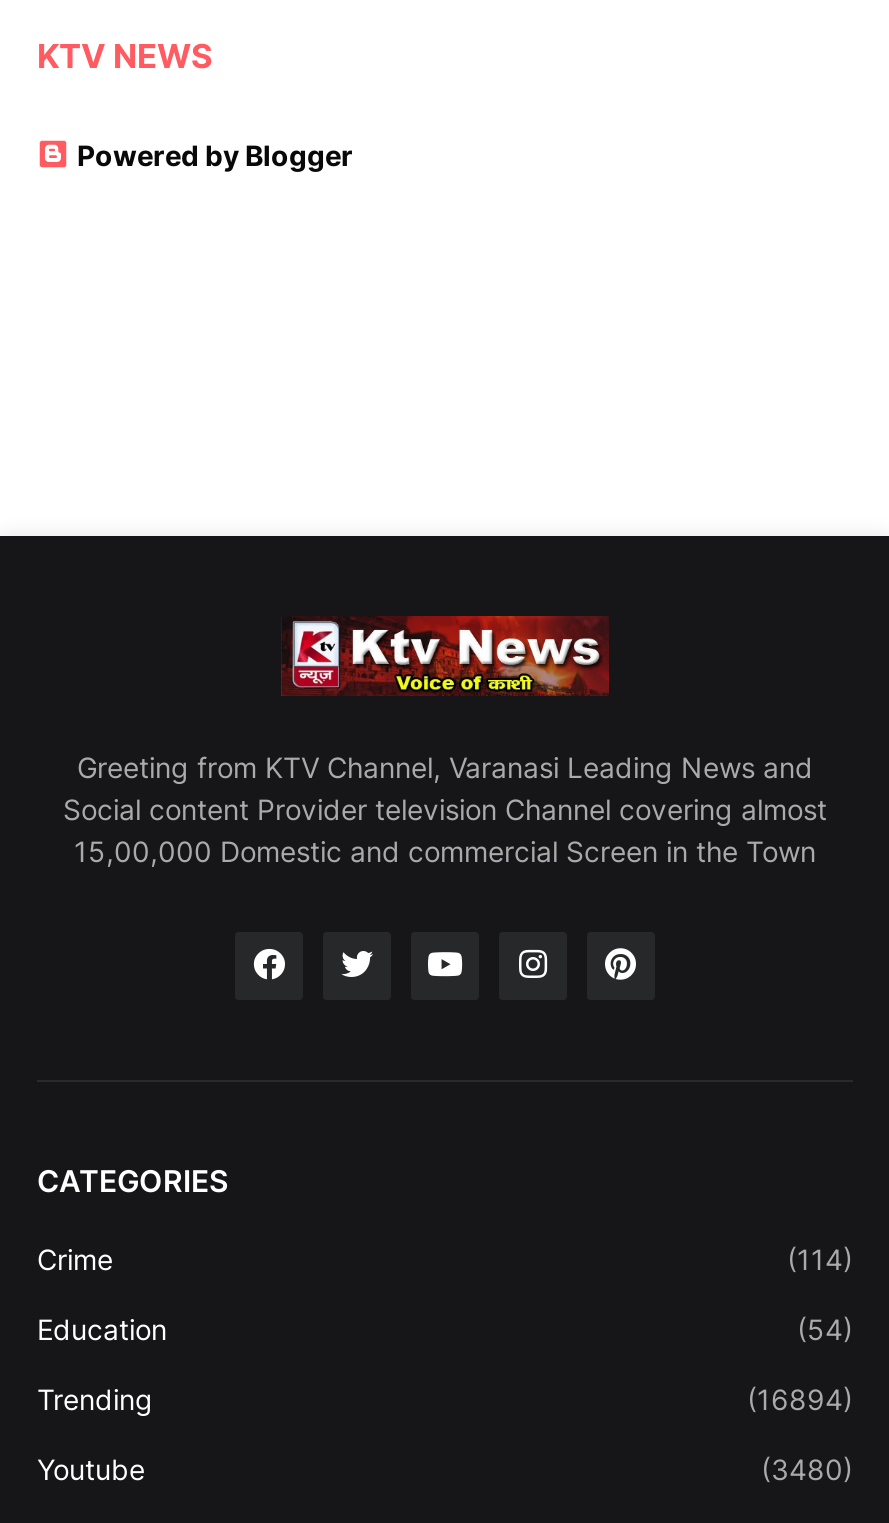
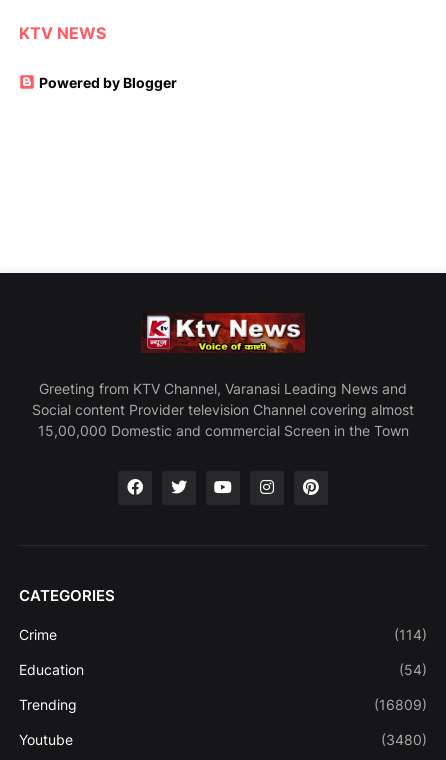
[747,1381,853,1415] (16894) -> [374,696,427,713] (16809)

